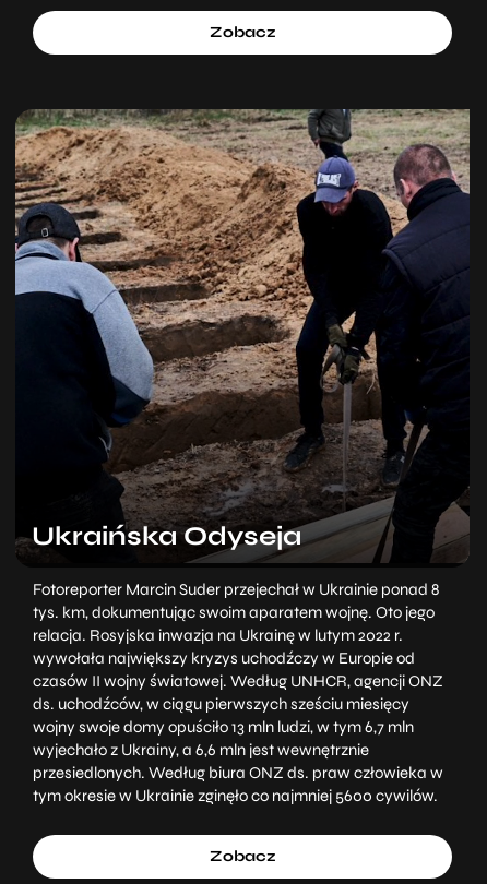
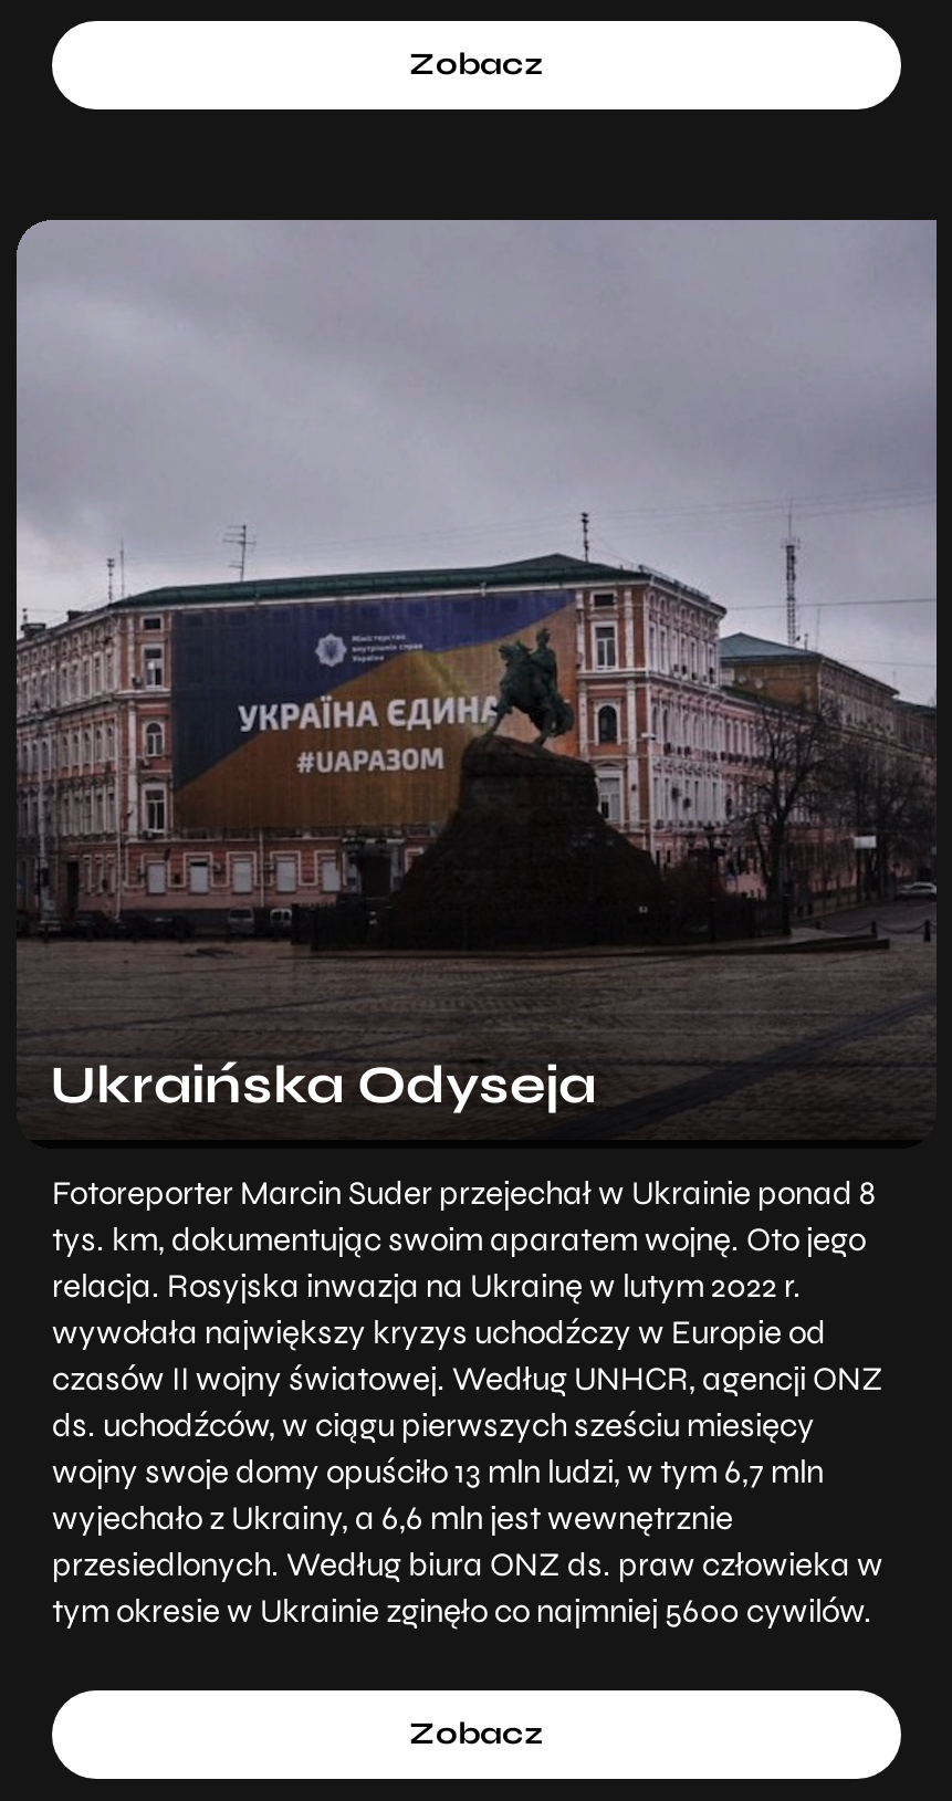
[15,109,470,560] [image] -> [14,218,939,1138] [image]

